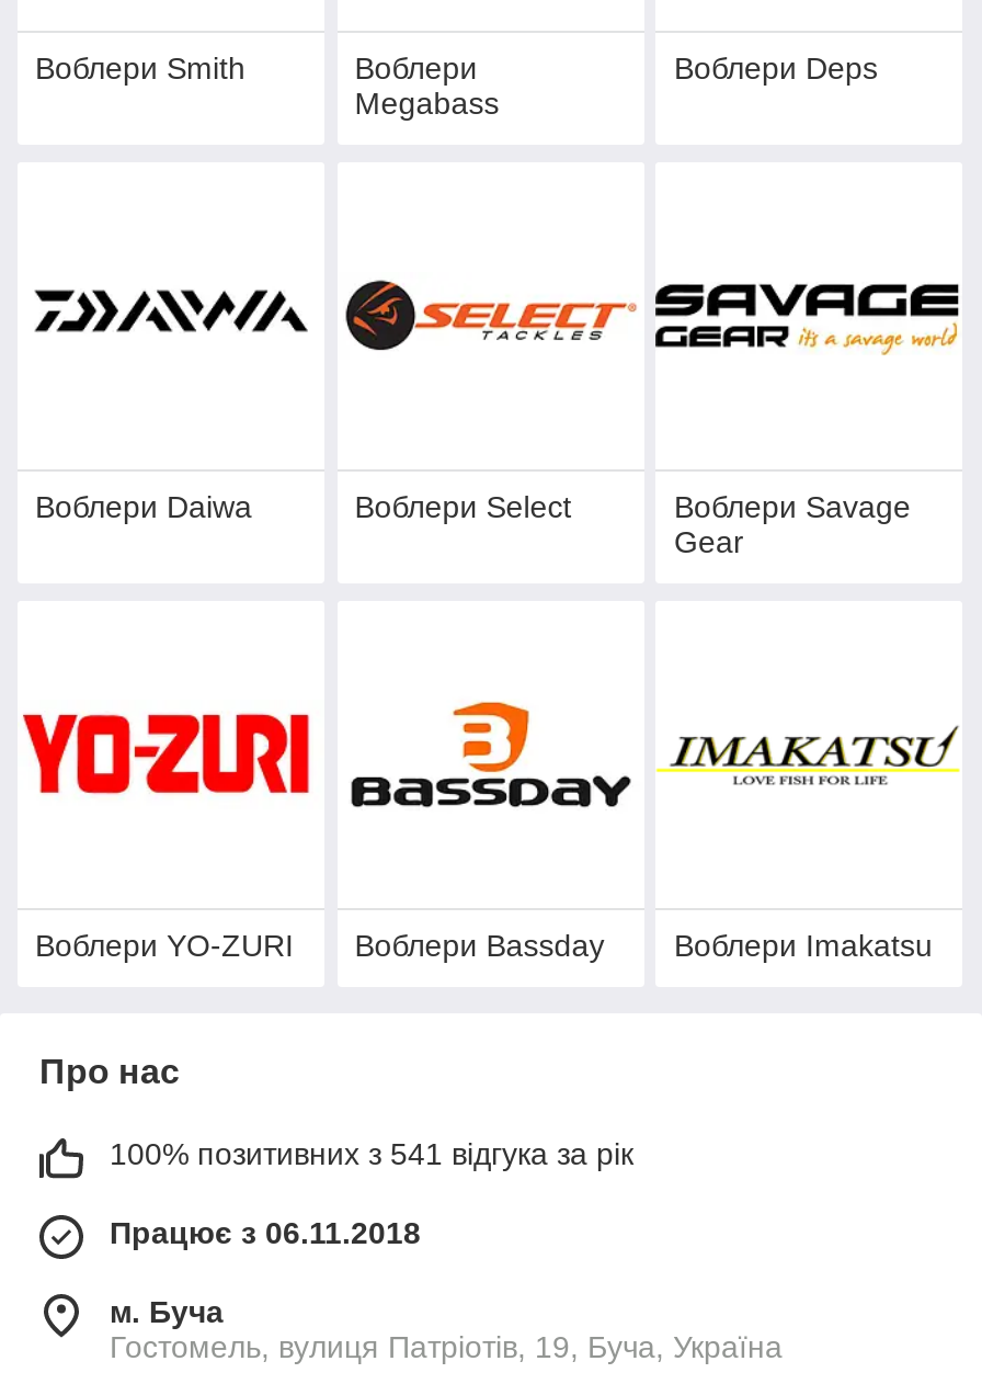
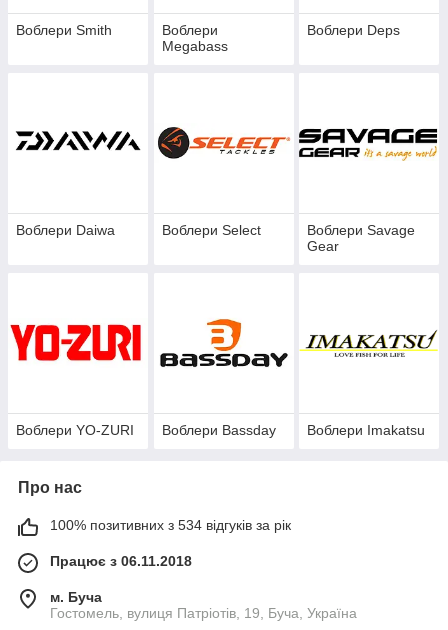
[110,1137,633,1172] 100% позитивних з 541 відгука за рік -> [50,517,291,533] 100% позитивних з 534 відгуків за рік

